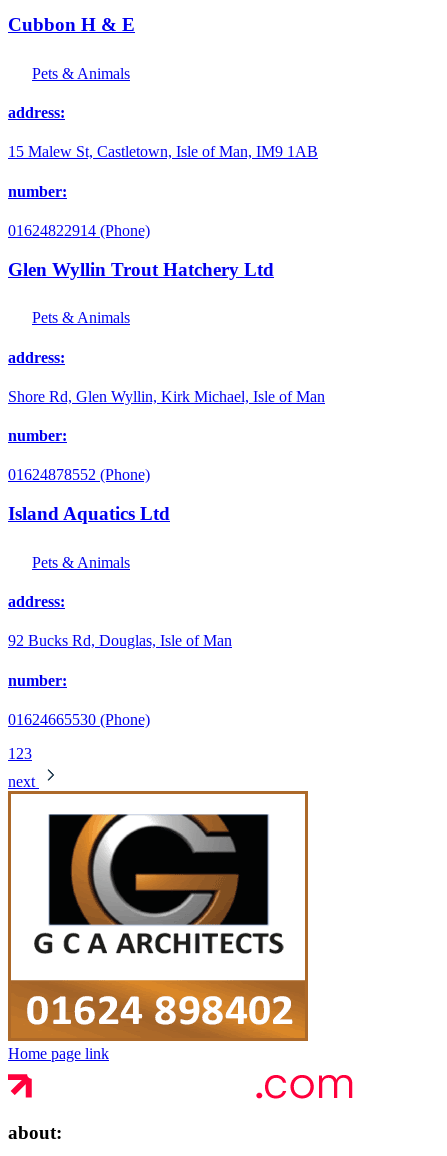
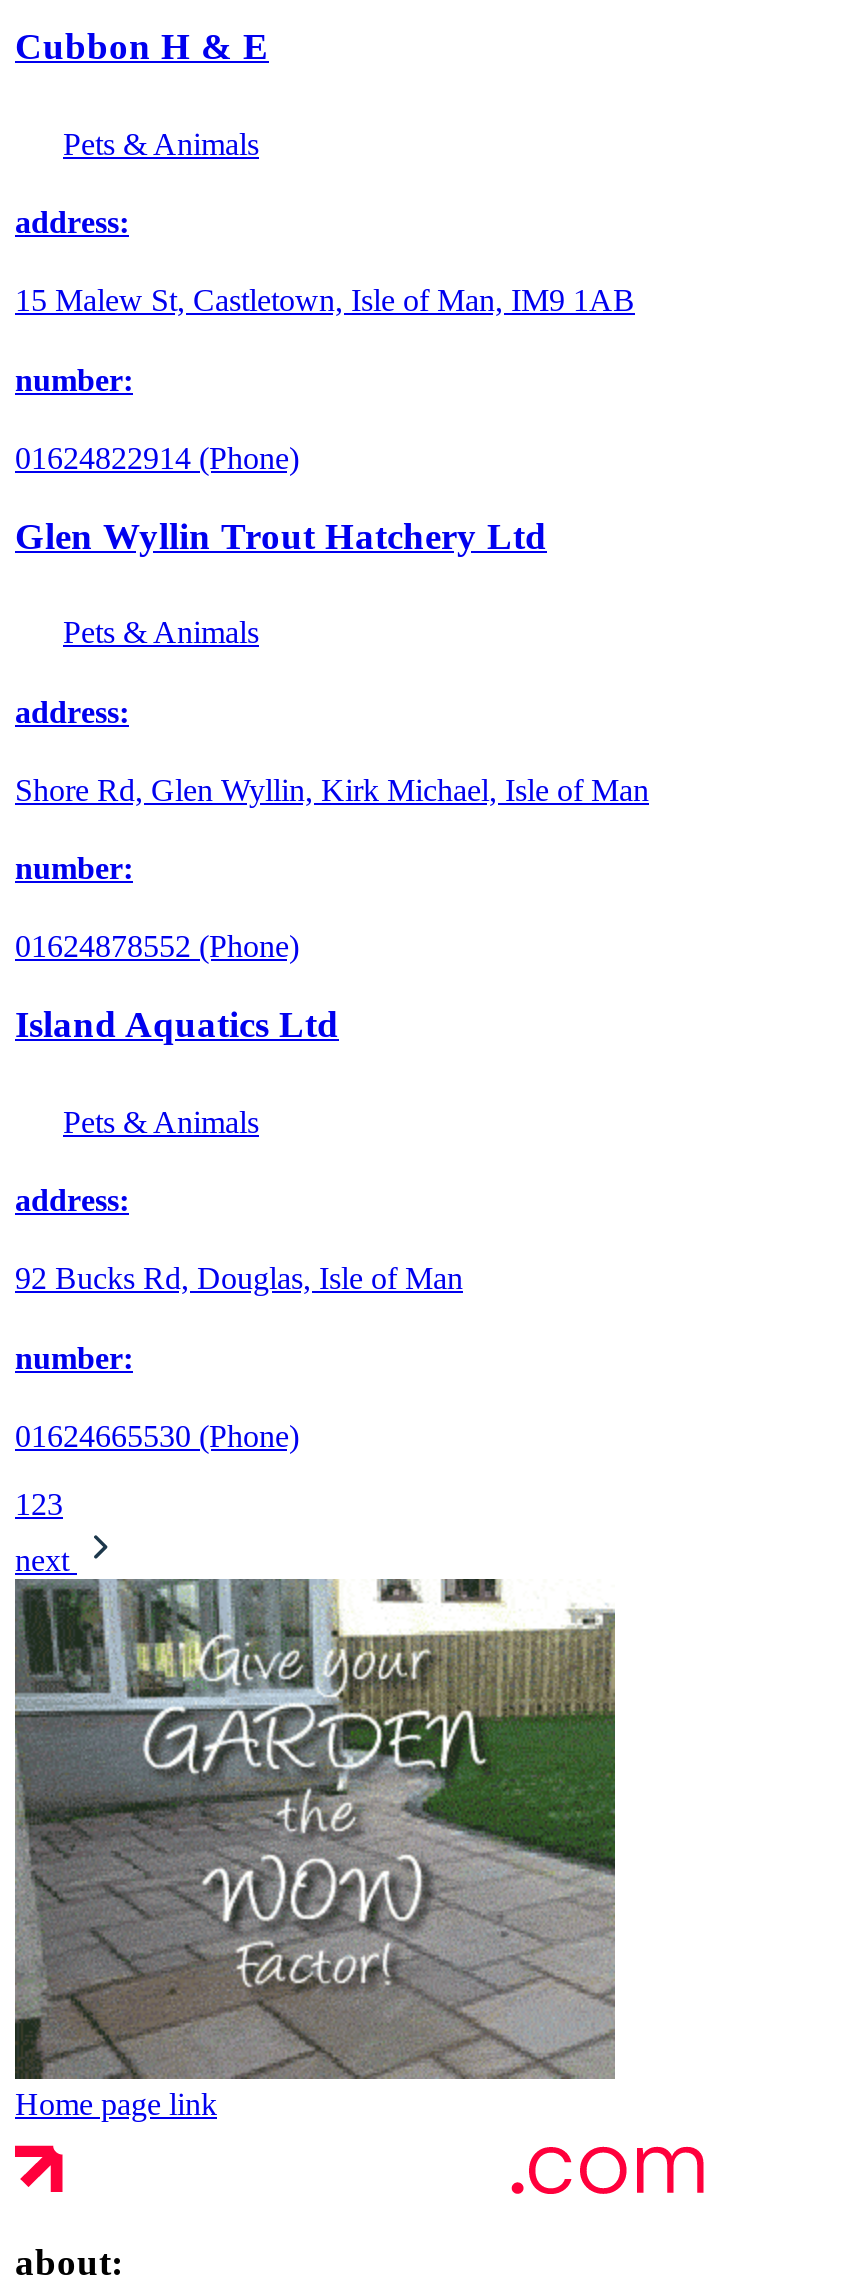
[7,790,309,1042] [image] -> [13,1577,617,2081] [image]

